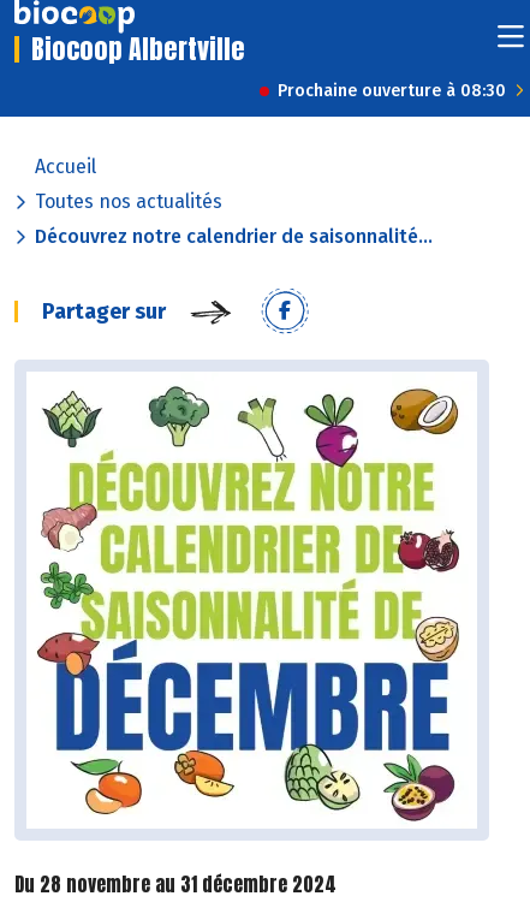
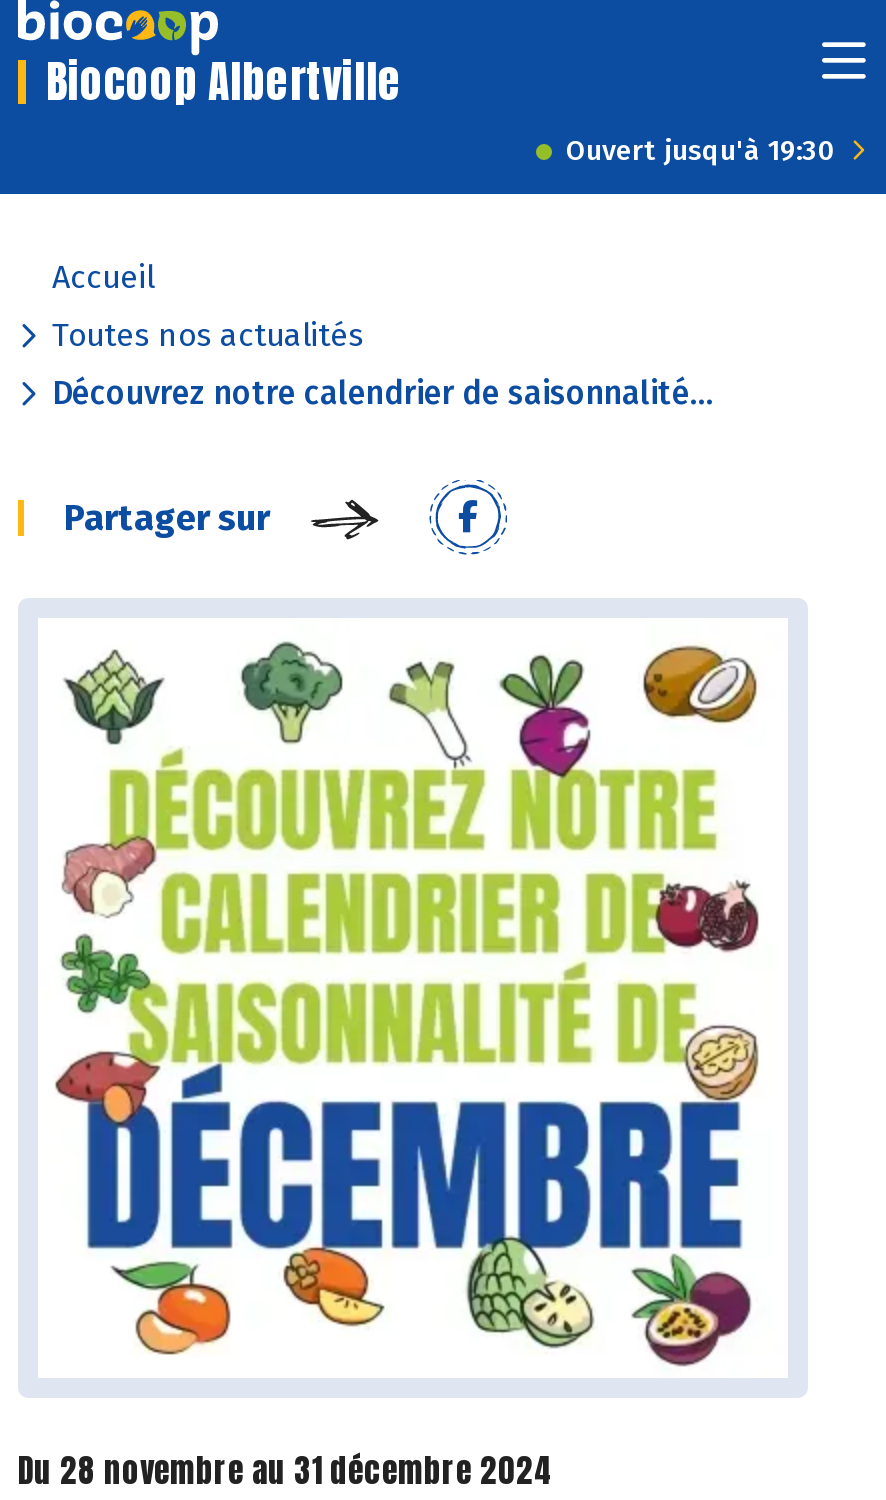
[278,81,506,101] Prochaine ouverture à 08:30 -> [566,134,836,168] Ouvert jusqu'à 19:30

